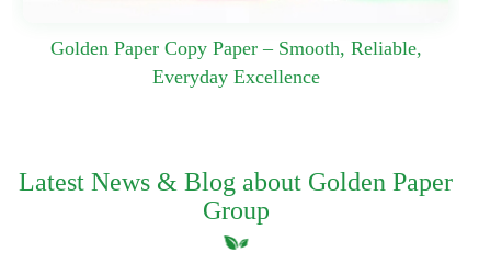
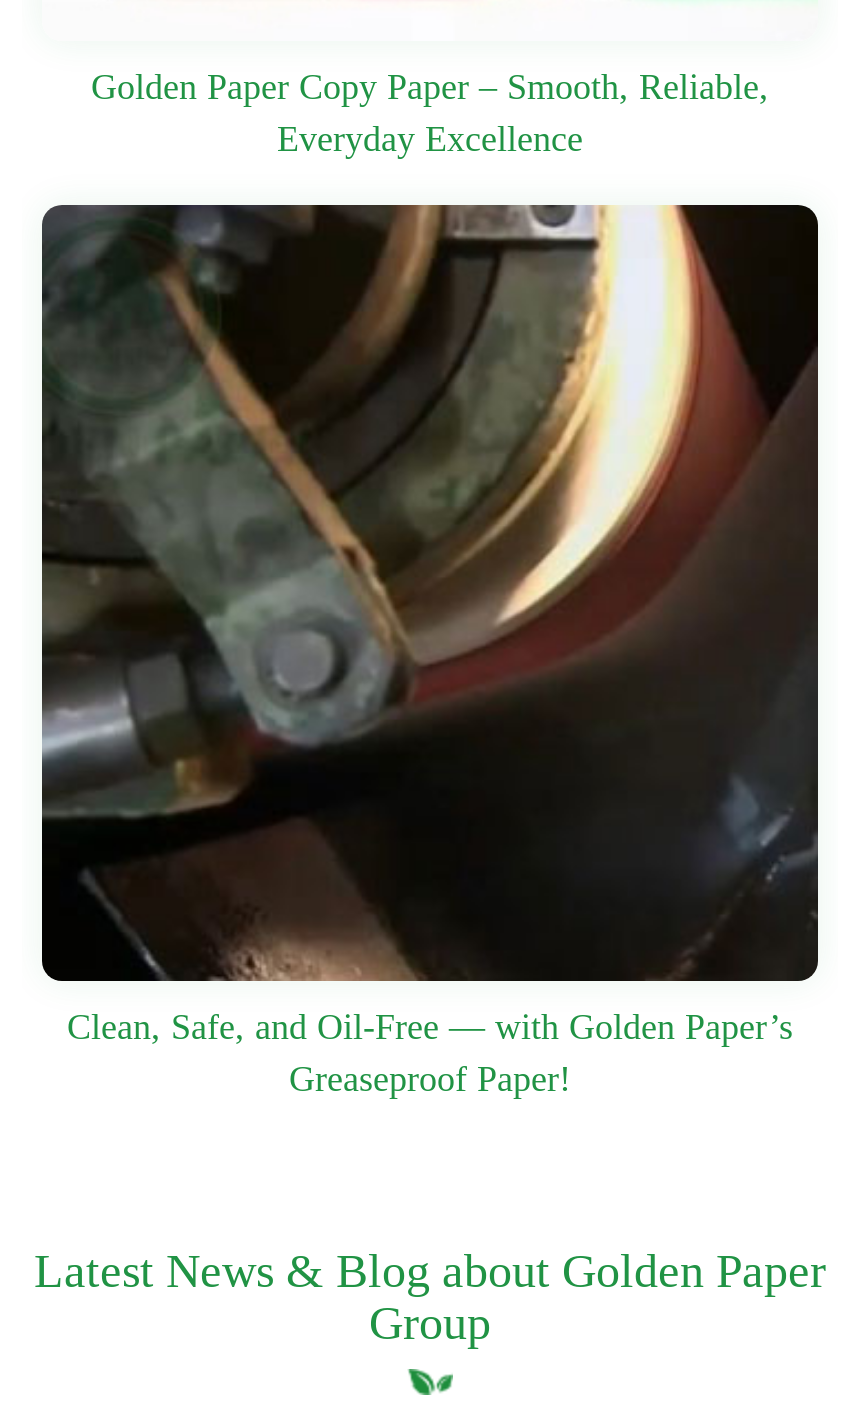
none -> [40,202,820,1099] [image] | Clean, Safe, and Oil-Free — with Golden Paper’s | Greaseproof Paper!

